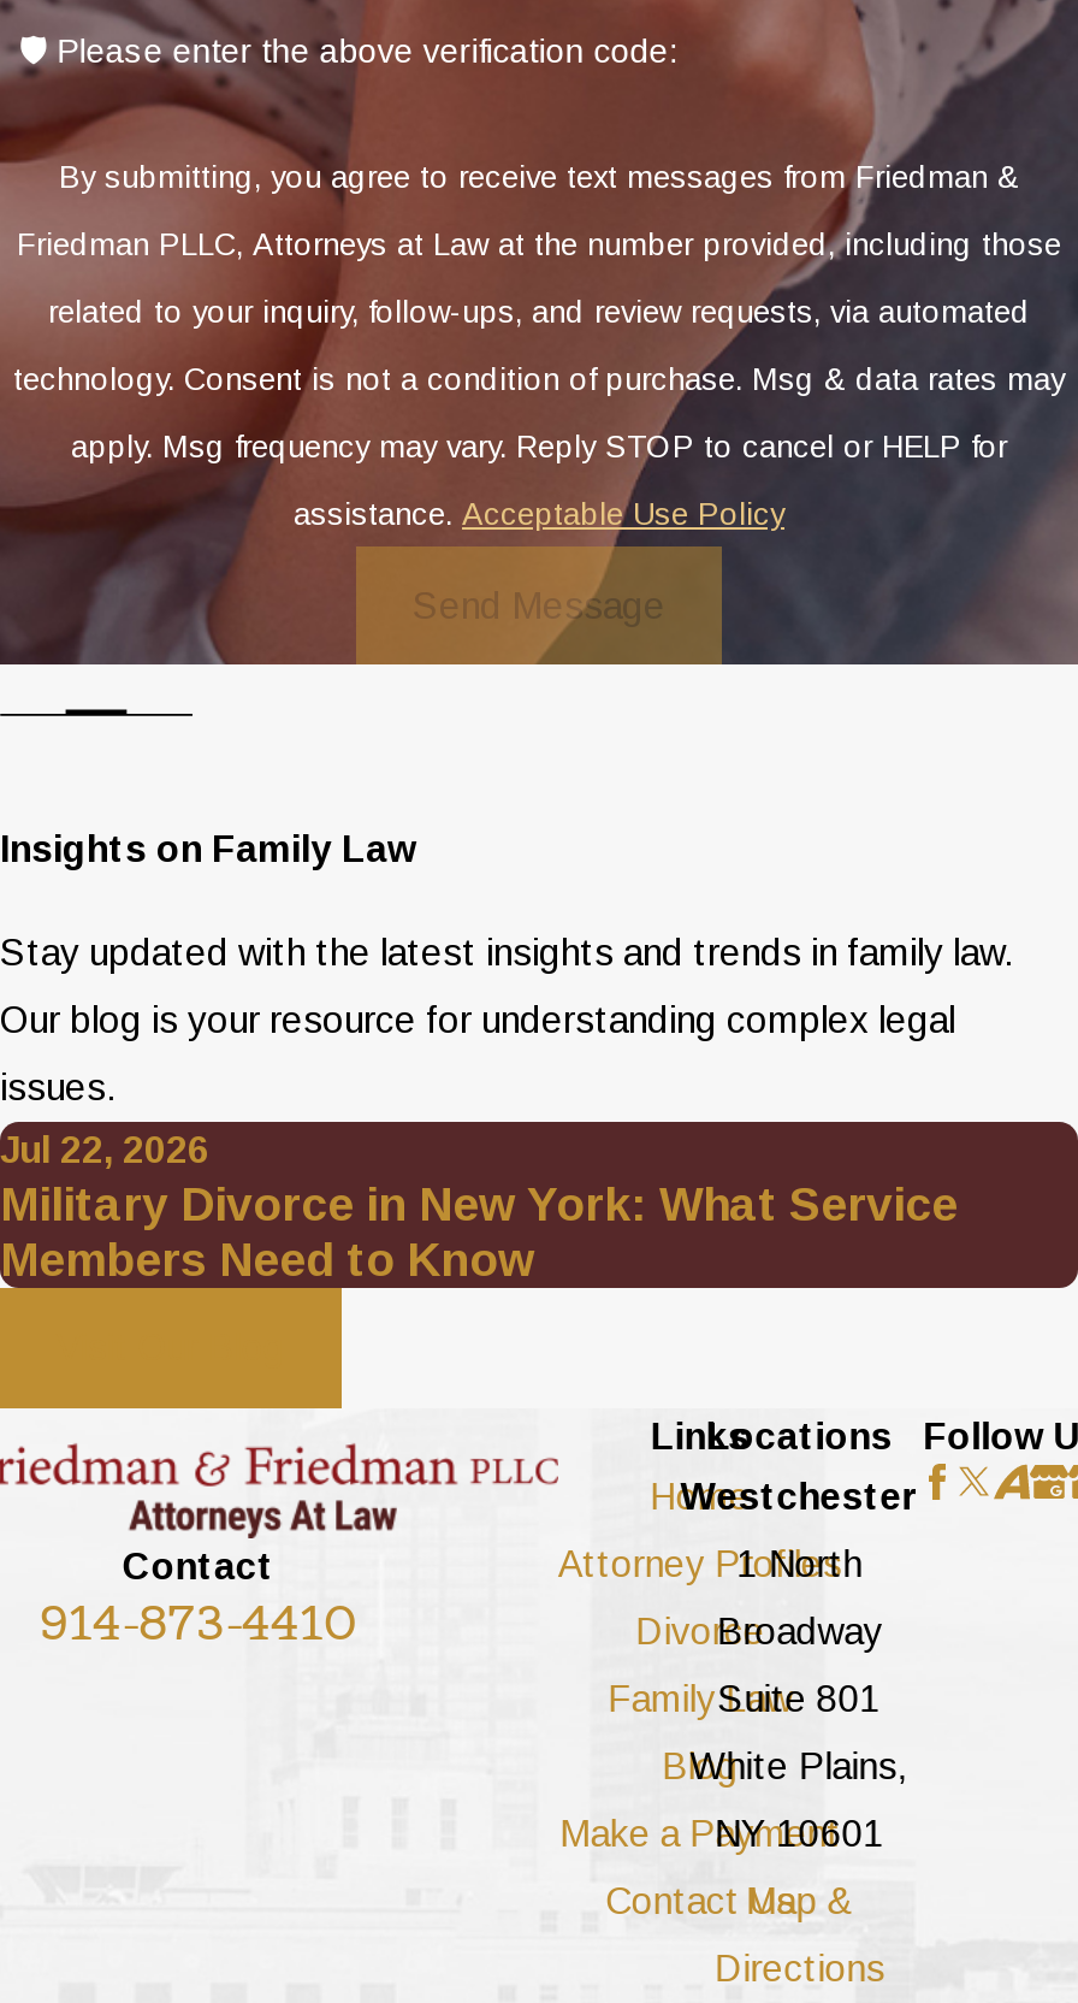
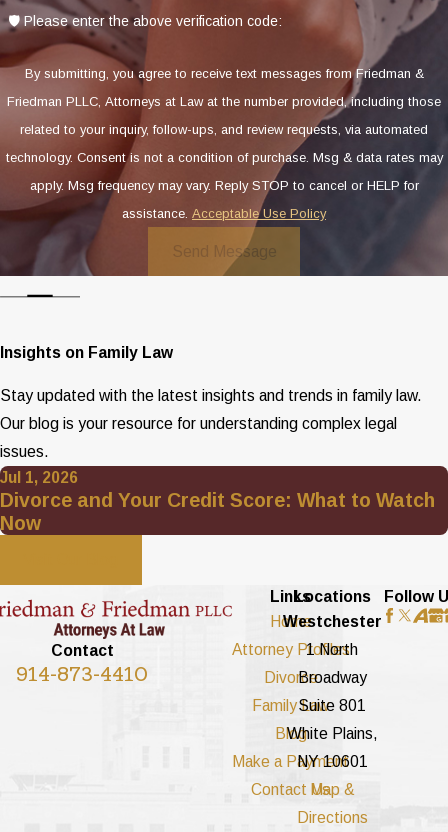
[0,1130,958,1287] Jul 22, 2026 | Military Divorce in New York: What Service | Members Need to Know -> [0,469,435,534] Jul 1, 2026 | Divorce and Your Credit Score: What to Watch | Now

